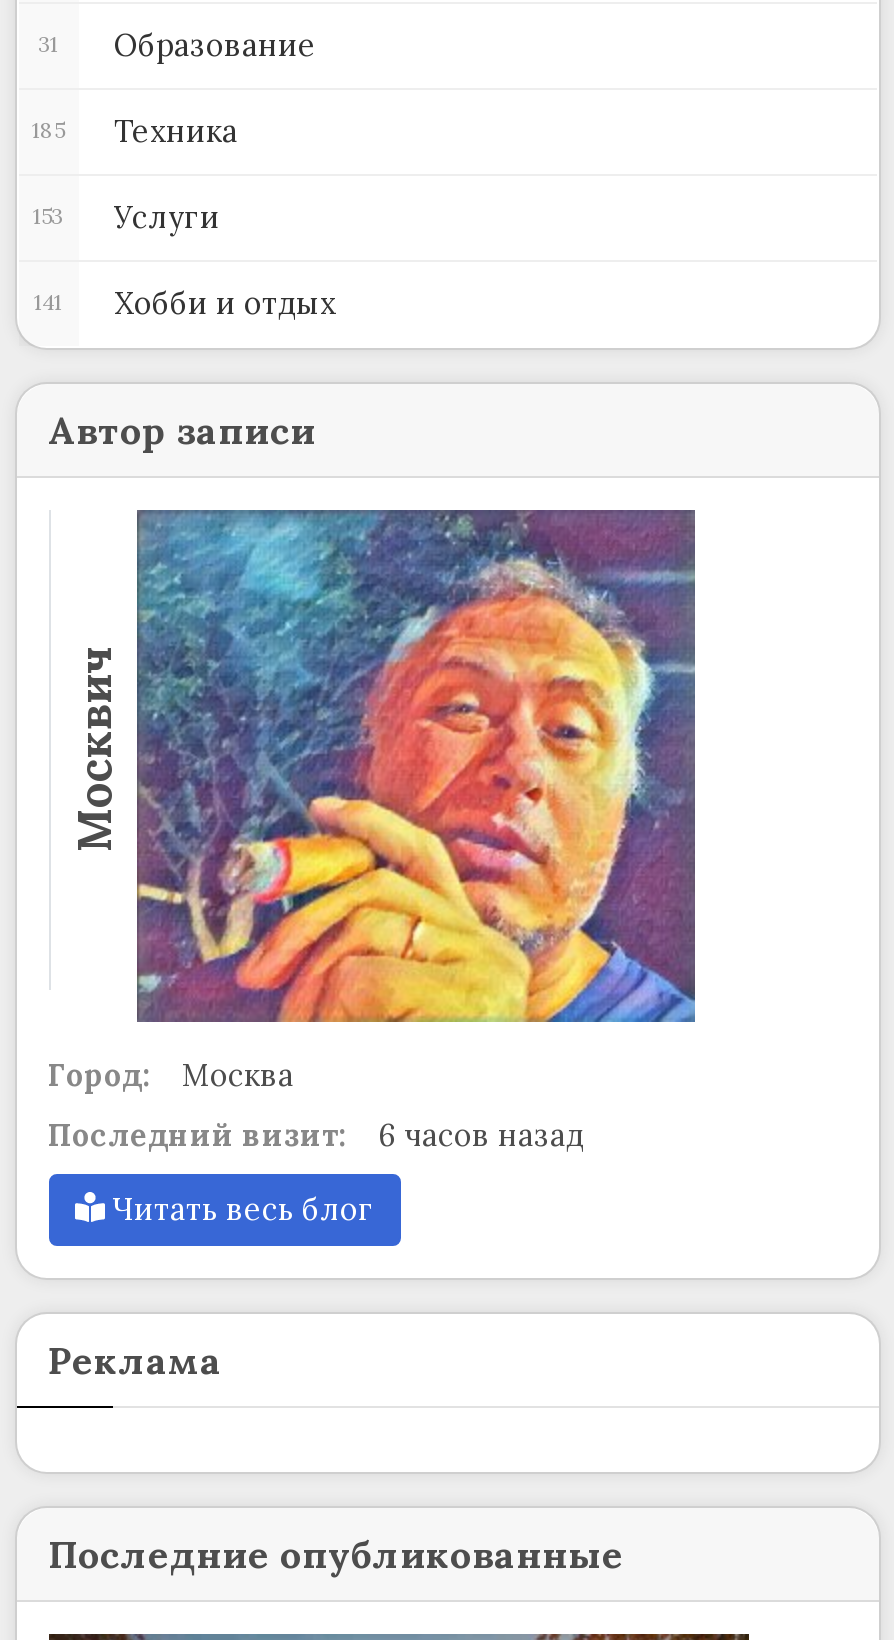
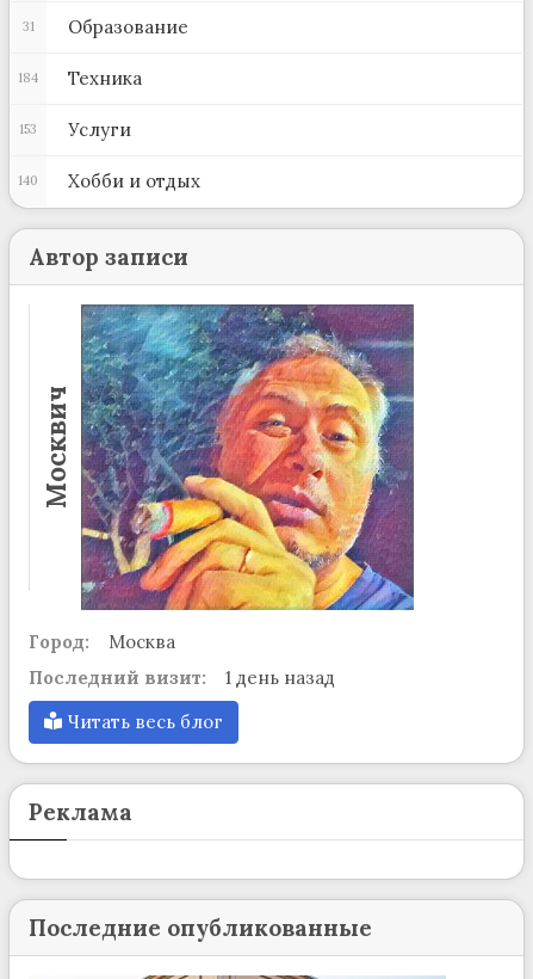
[32,112,238,150] 185 Техника -> [18,67,141,90] 184 Техника
[34,284,336,322] 141 Хобби и отдых -> [18,170,200,192] 140 Хобби и отдых
[48,1115,584,1153] Последний визит: 6 часов назад -> [28,666,334,688] Последний визит: 1 день назад

